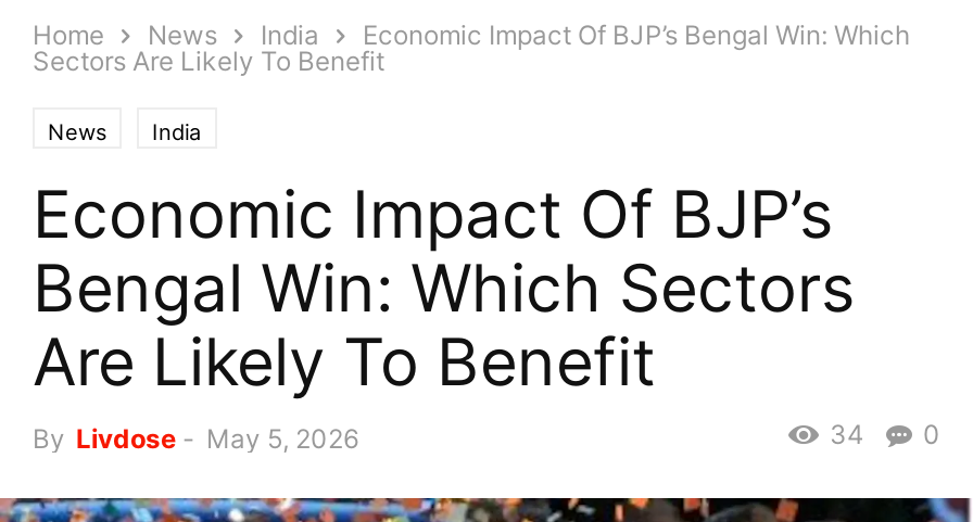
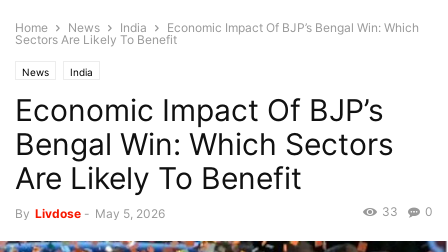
[830,418,940,450] 34 0 -> [382,204,433,219] 33 0

